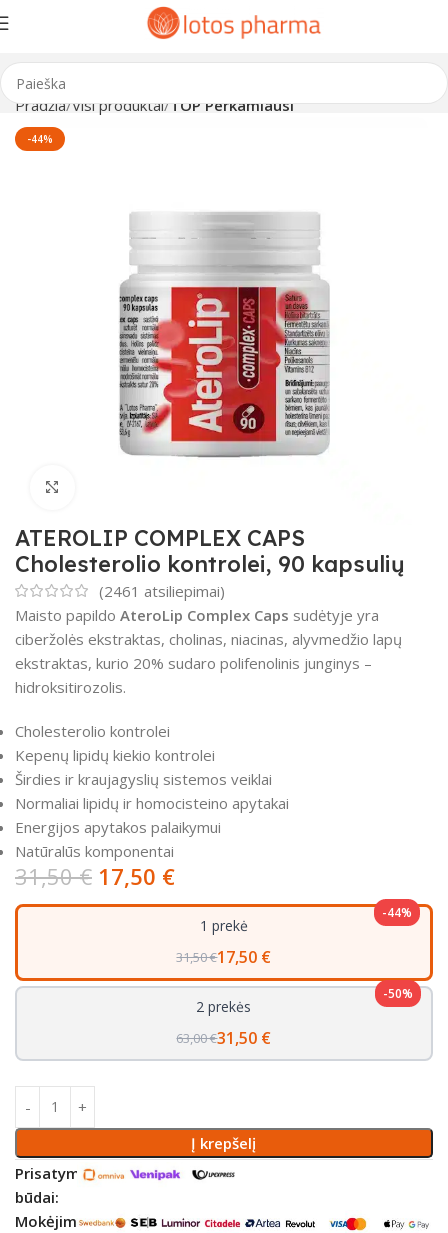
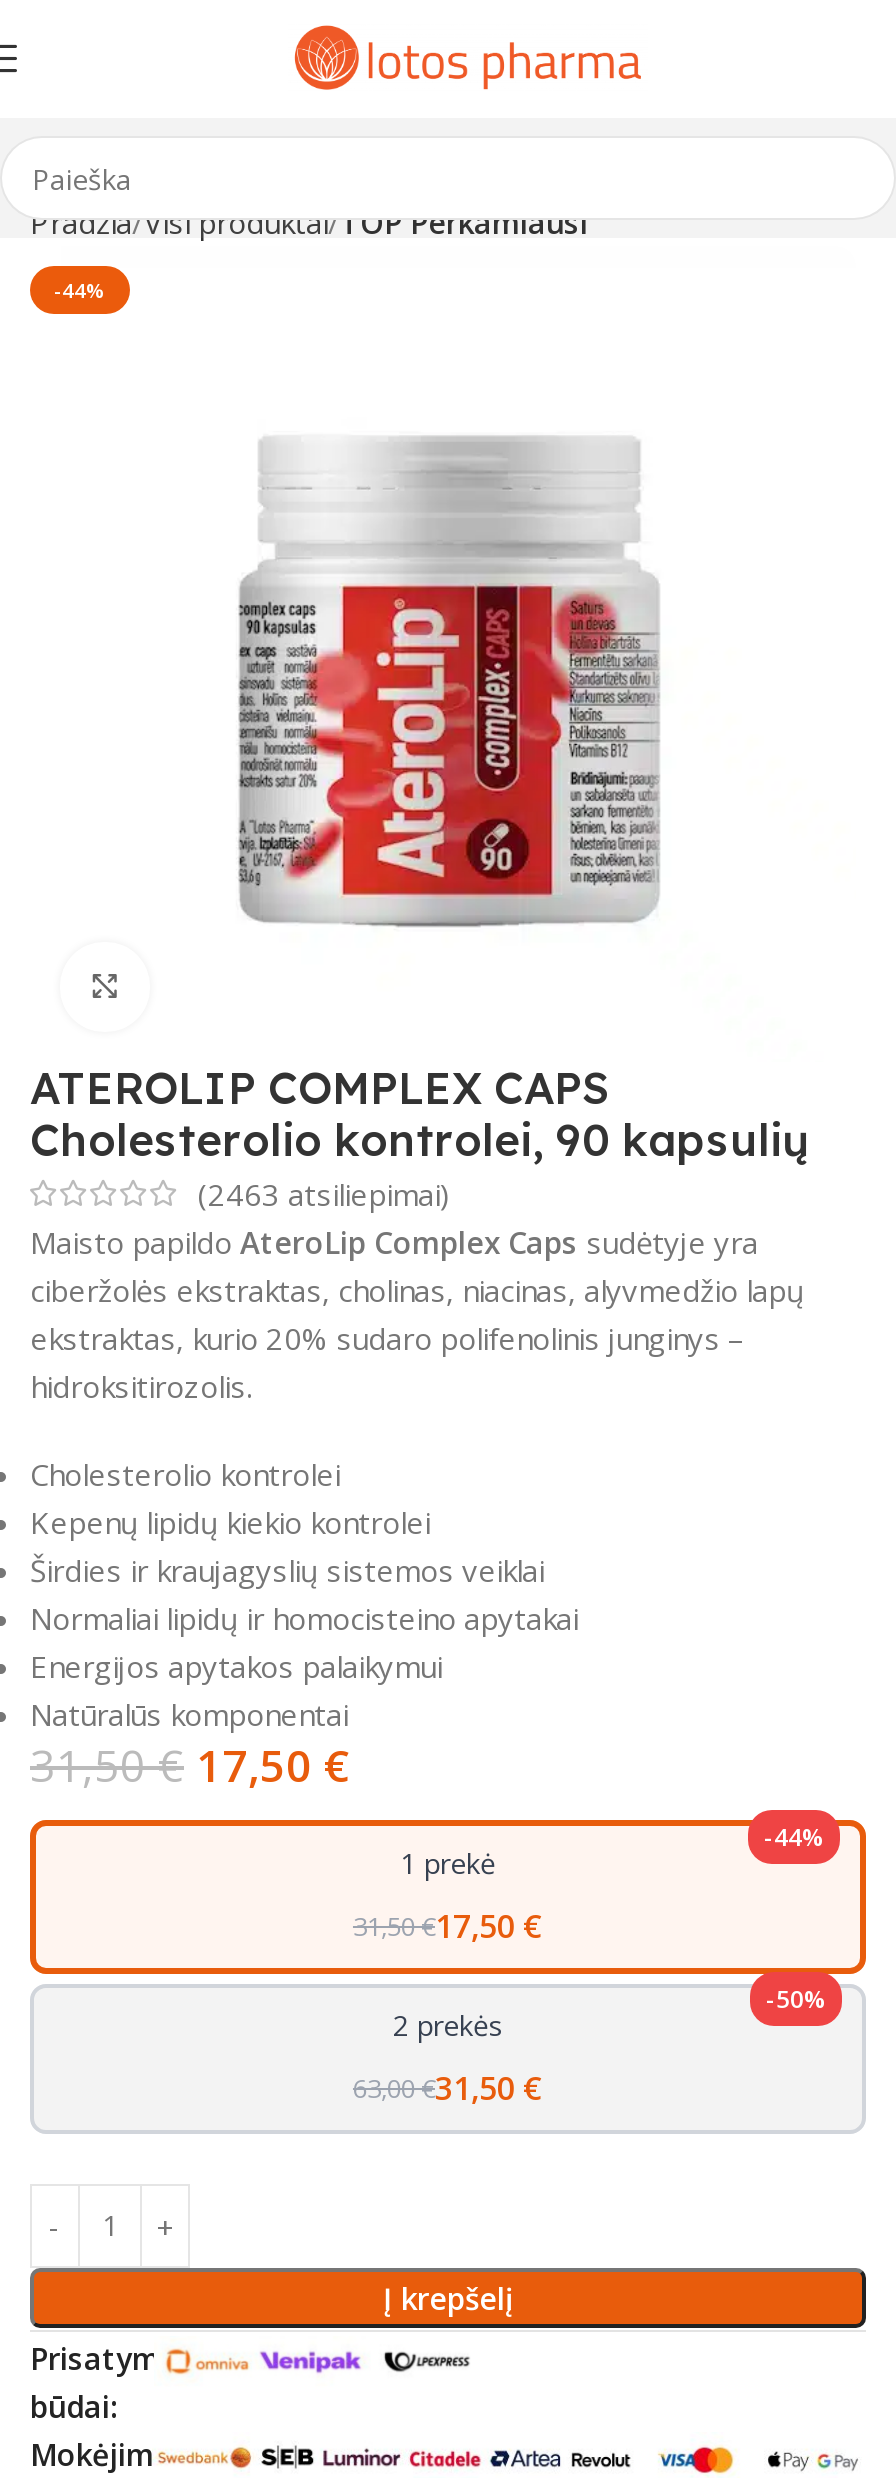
[99,581,225,601] (2461 atsiliepimai) -> [198,1174,450,1214] (2463 atsiliepimai)

